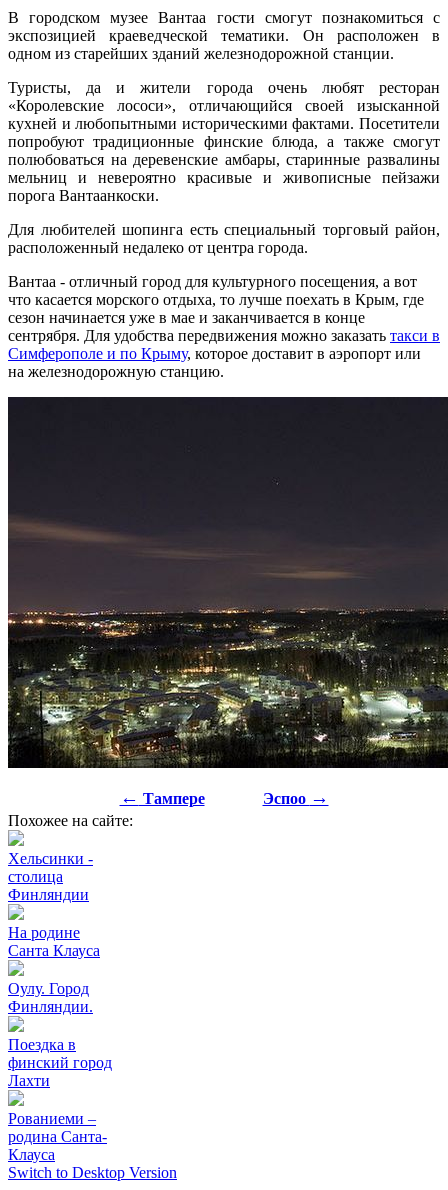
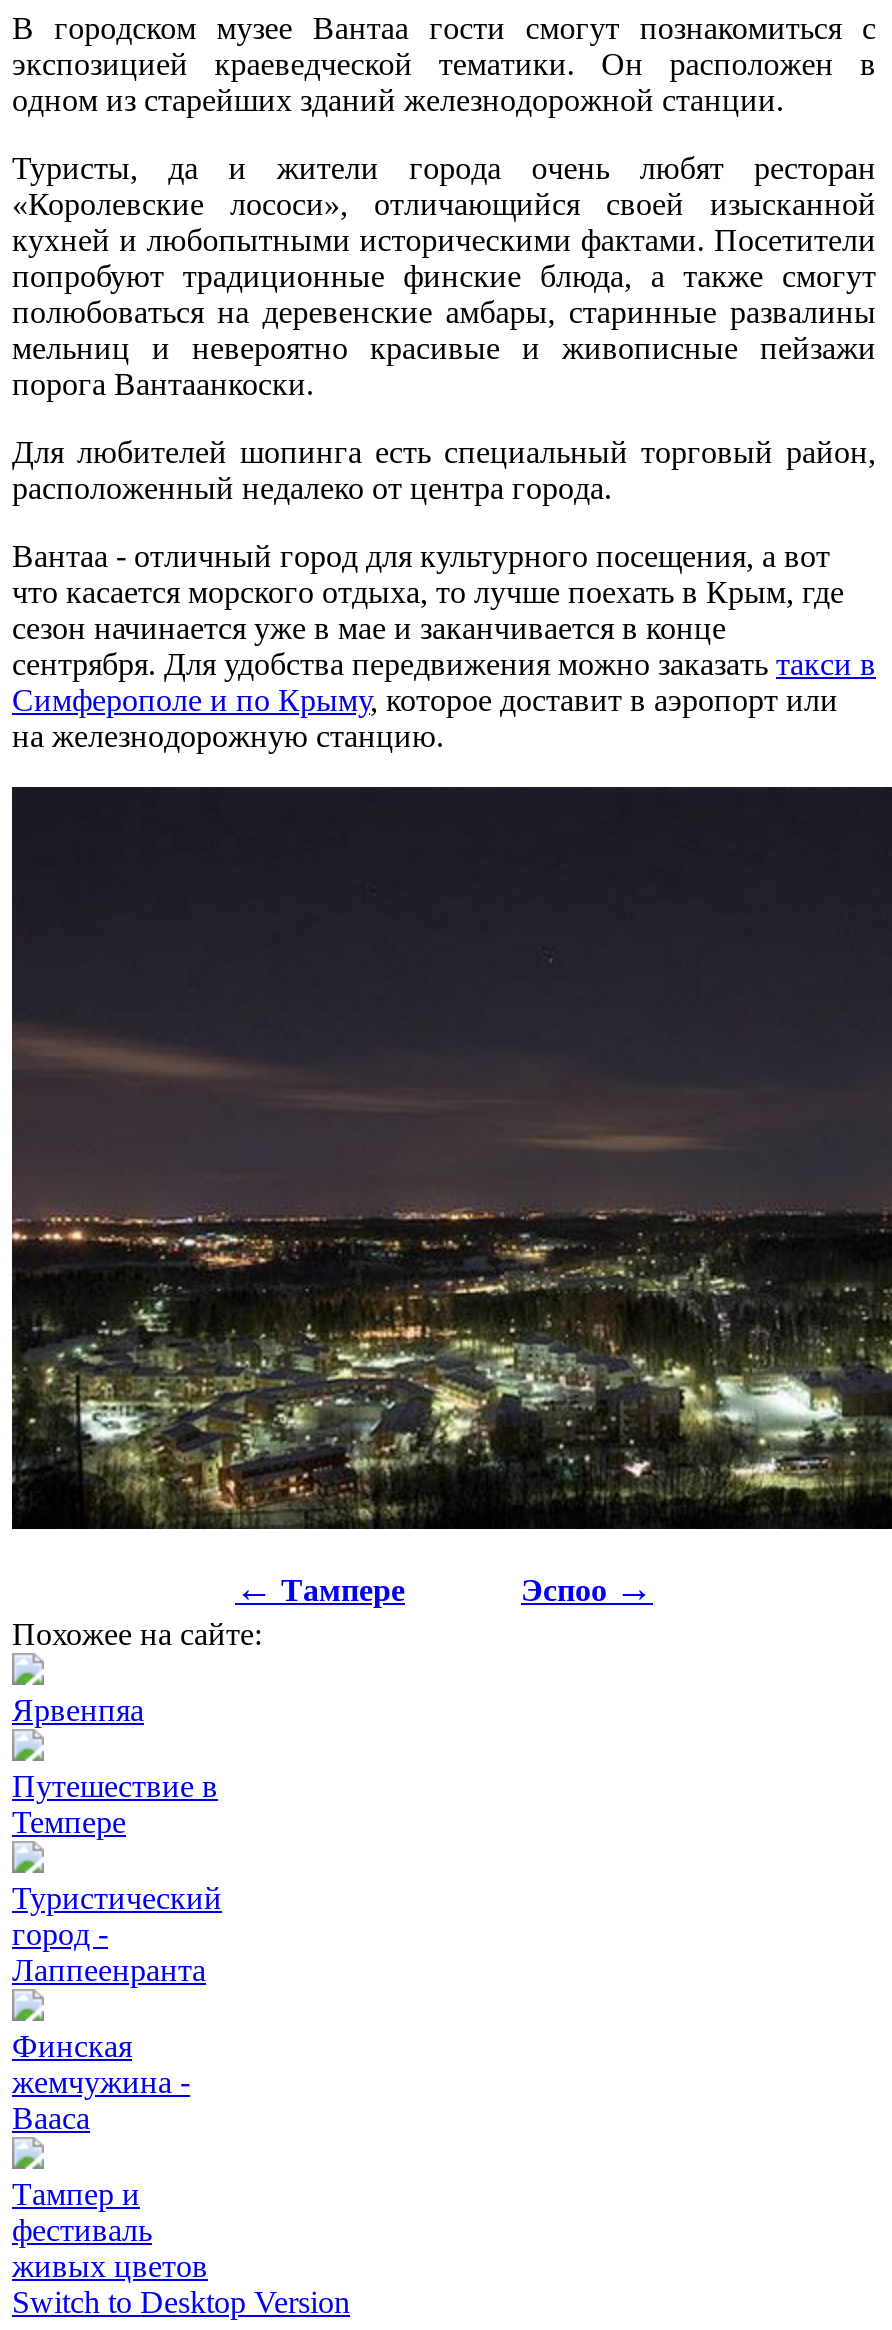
[8,850,93,903] Хельсинки - | столица | Финляндии -> [12,1693,144,1727] Ярвенпяа
[8,924,100,959] На родине | Санта Клауса -> [12,1769,218,1839] Путешествие в | Темпере
[8,980,93,1015] Оулу. Город | Финляндии. -> [12,1881,222,1987] Туристический | город - | Лаппеенранта
[8,1036,112,1089] Поездка в | финский город | Лахти -> [12,2029,190,2135] Финская | жемчужина - | Вааса
[8,1110,107,1163] Рованиеми – | родина Санта- | Клауса -> [12,2177,208,2283] Тампер и | фестиваль | живых цветов

